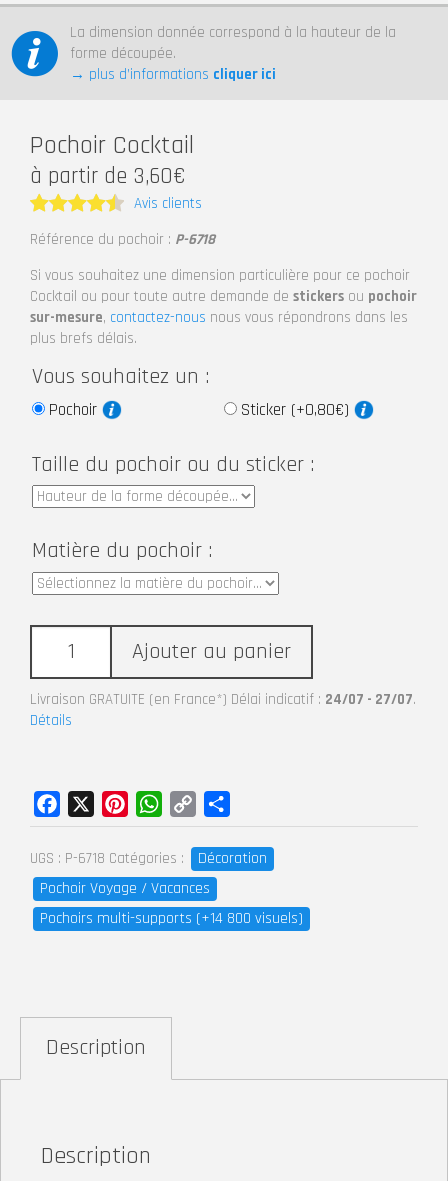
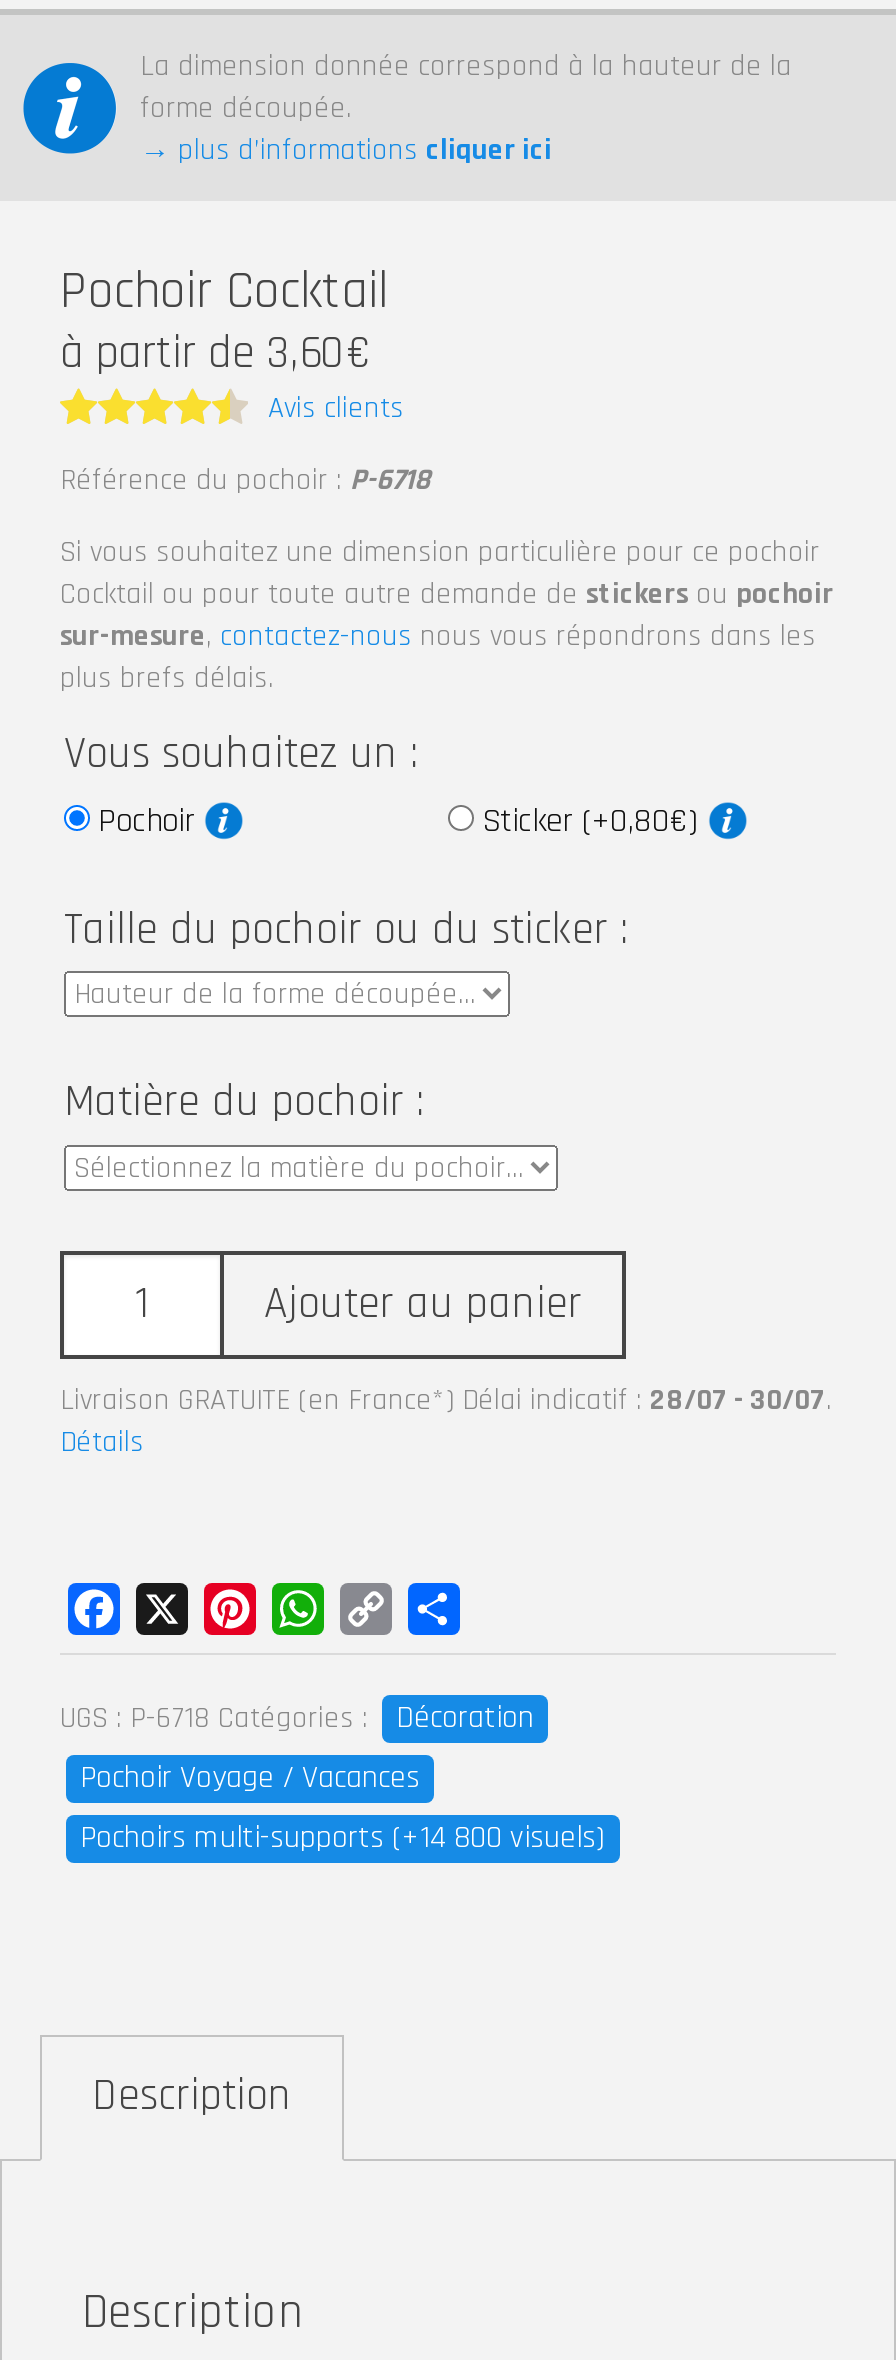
[30,689,416,708] Livraison GRATUITE (en France*) Délai indicatif : 24/07 - 27/07. -> [60,1380,832,1418] Livraison GRATUITE (en France*) Délai indicatif : 28/07 - 30/07.

